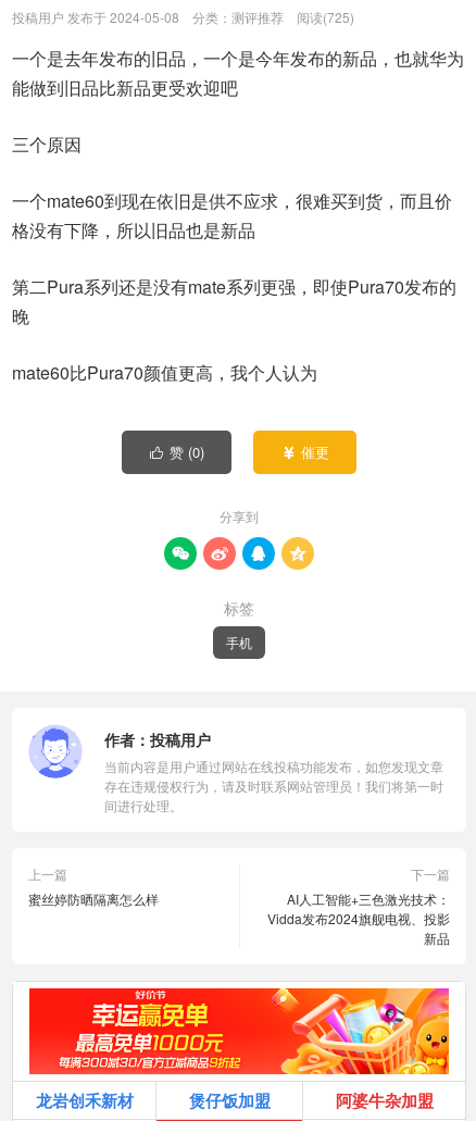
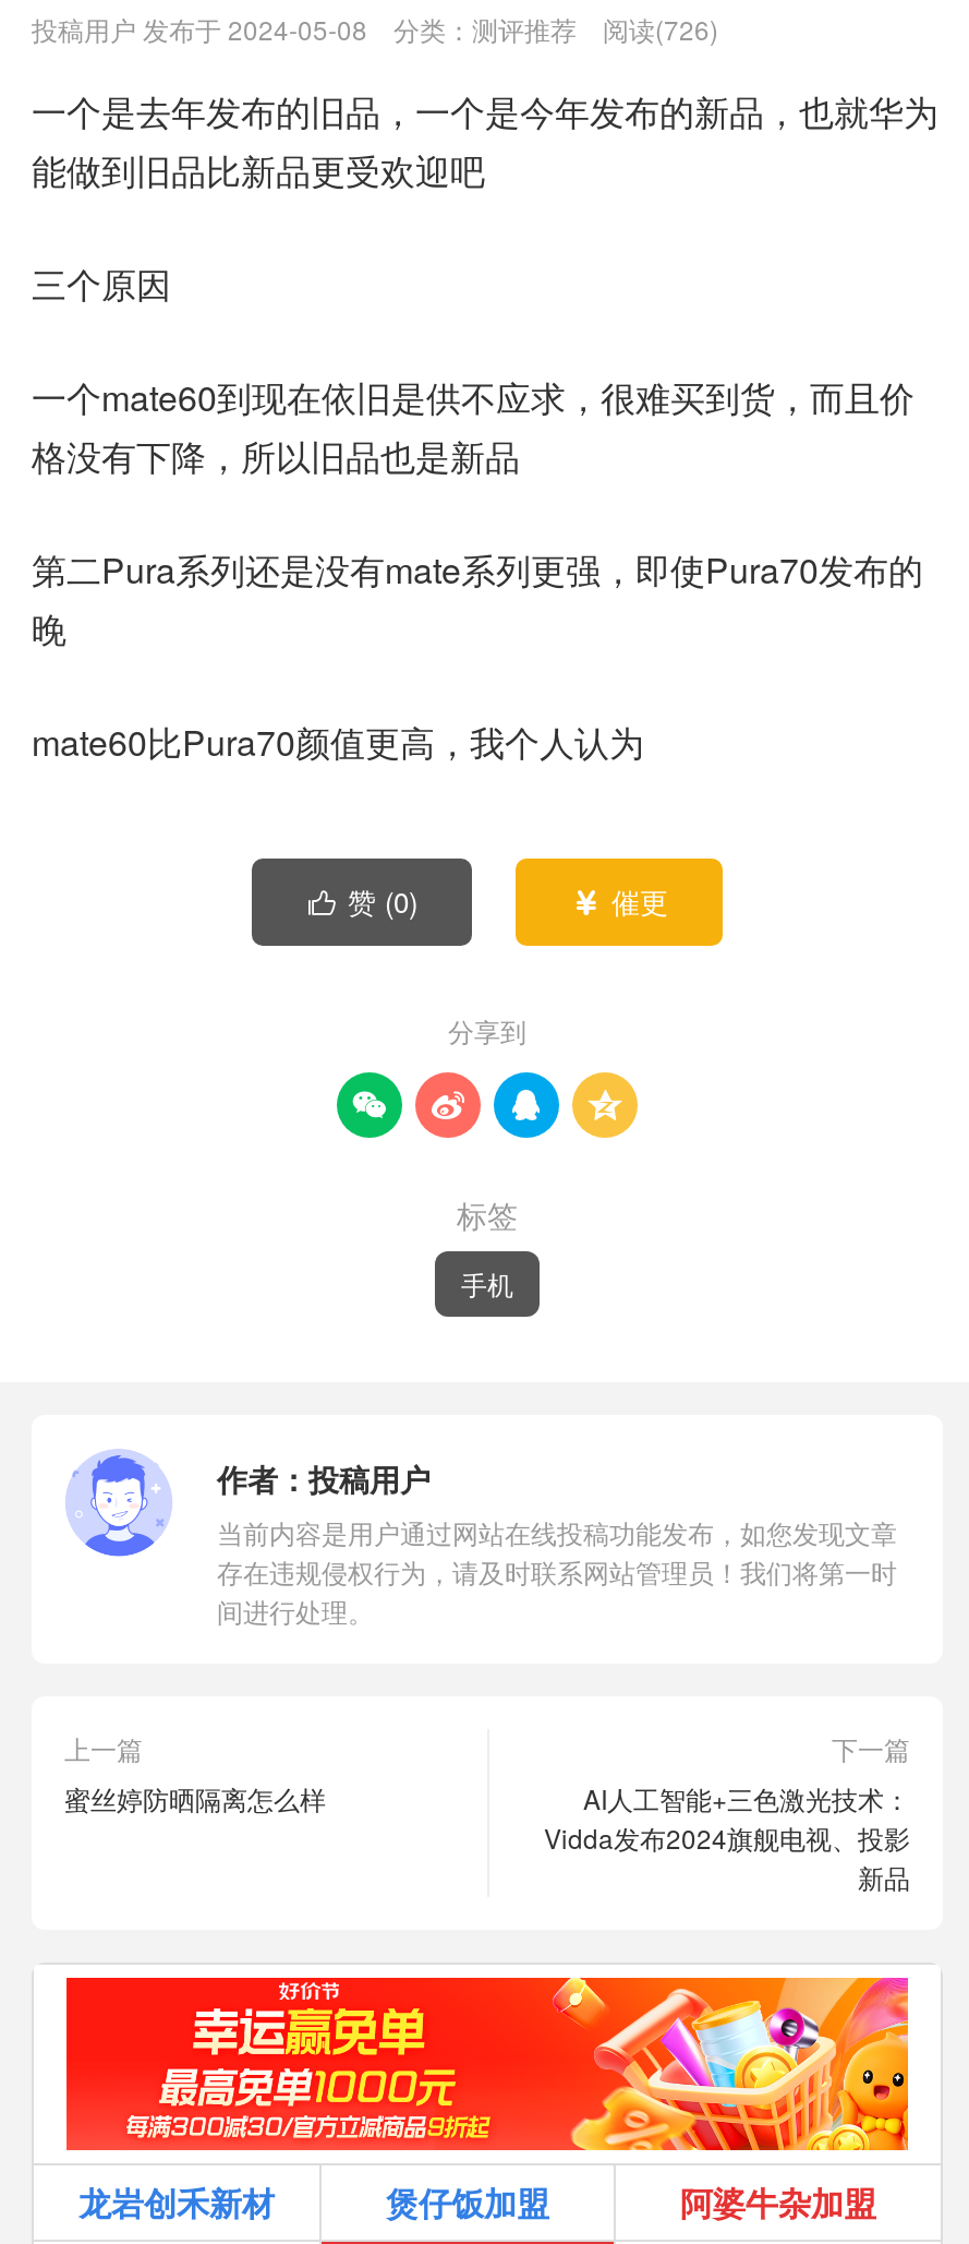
[12,8,354,26] 投稿用户发布于 2024-05-08 分类：测评推荐 阅读(725) -> [32,10,718,47] 投稿用户发布于 2024-05-08 分类：测评推荐 阅读(726)

